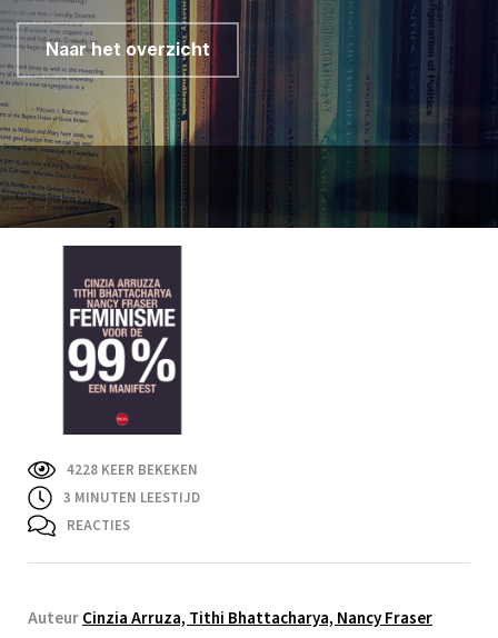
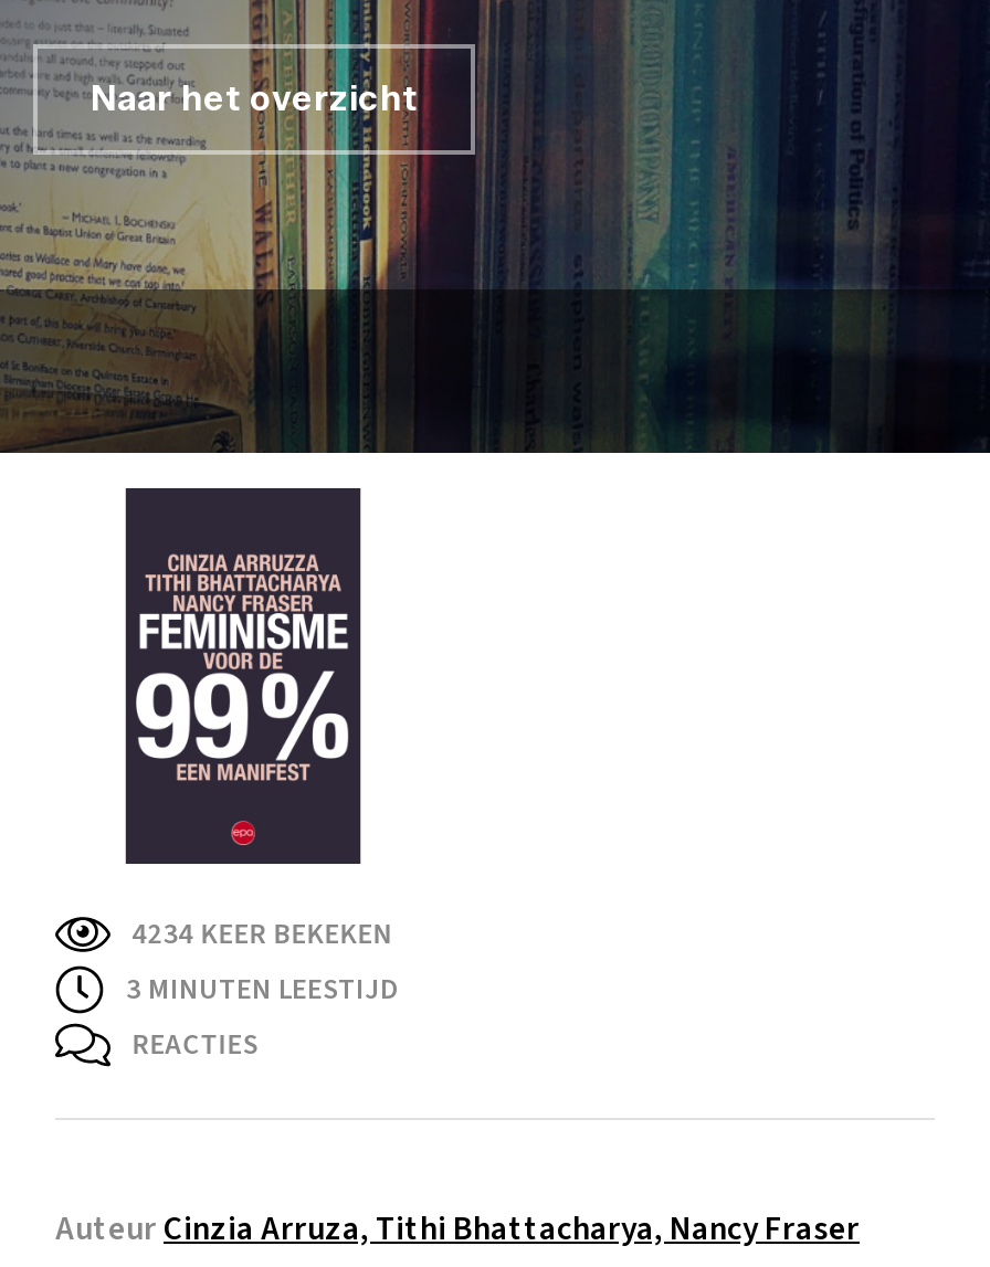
[66,460,198,480] 4228 KEER BEKEKEN -> [132,915,393,954] 4234 KEER BEKEKEN

